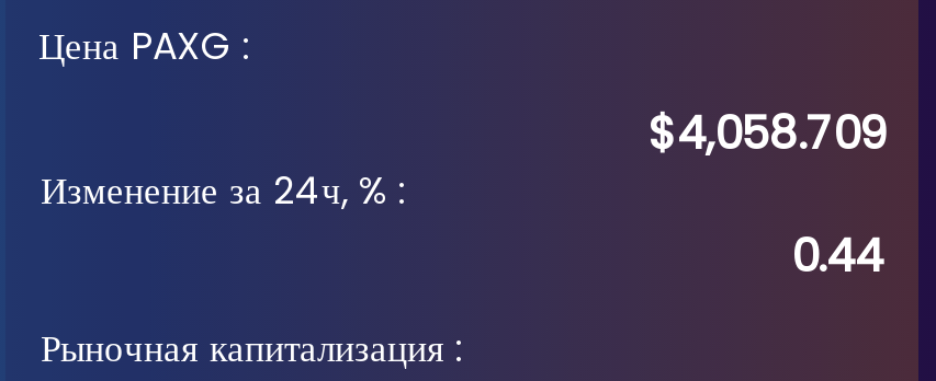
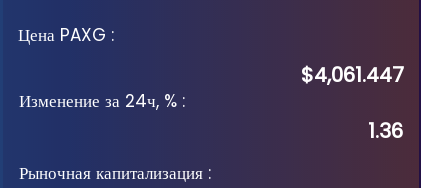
[649,103,886,164] $4,058.709 -> [301,61,404,89] $4,061.447
[791,226,883,287] 0.44 -> [368,117,403,145] 1.36

